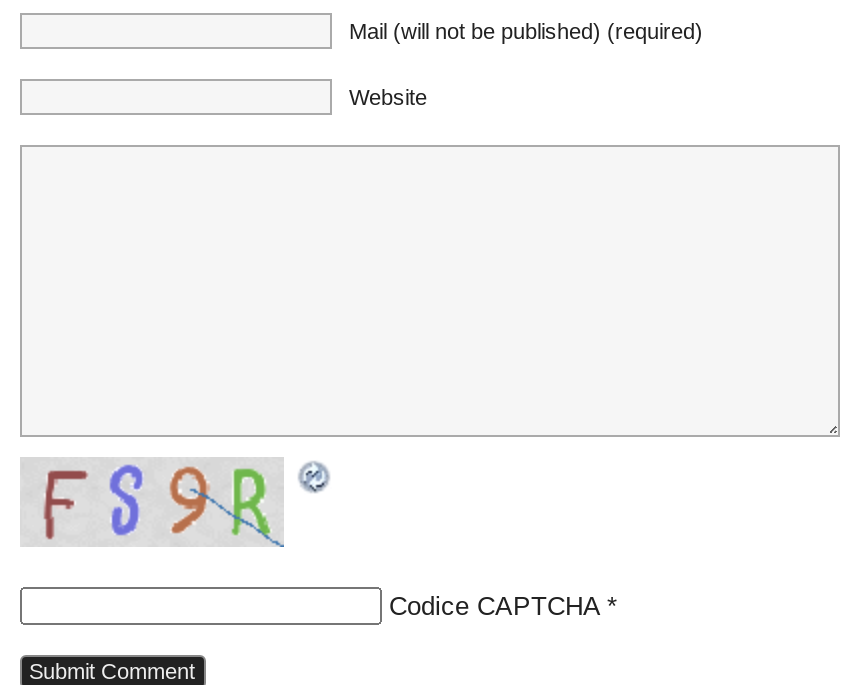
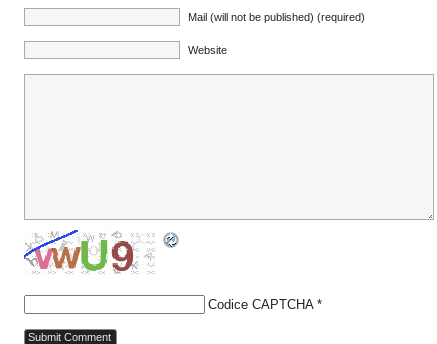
[20,457,284,549] [image] -> [23,229,155,275] [image]

